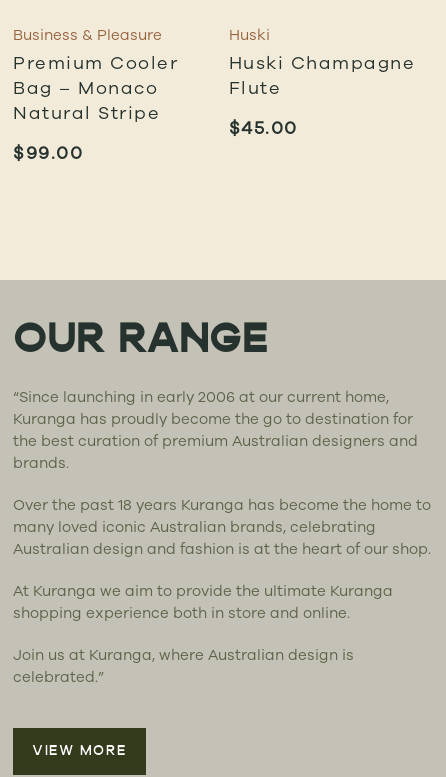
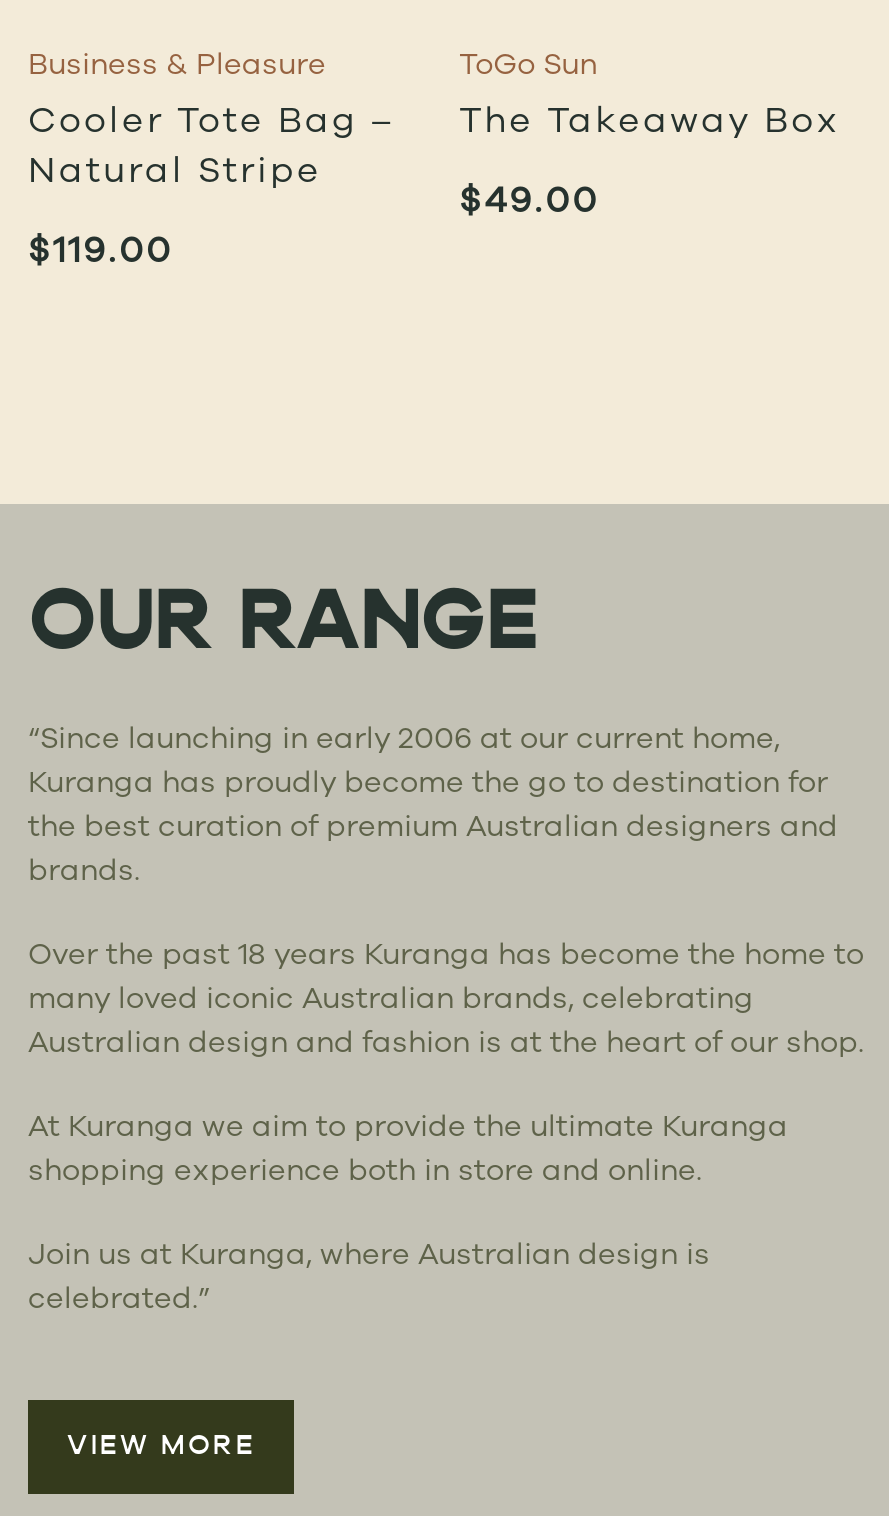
[229,26,415,97] Huski | Huski Champagne | Flute -> [459,47,839,139] ToGo Sun | The Takeaway Box
[13,52,178,97] Premium Cooler | Bag – Monaco -> [28,99,395,139] Cooler Tote Bag –
[229,117,298,137] $45.00 -> [459,179,599,219] $49.00
[13,142,83,162] $99.00 -> [28,229,173,269] $119.00

